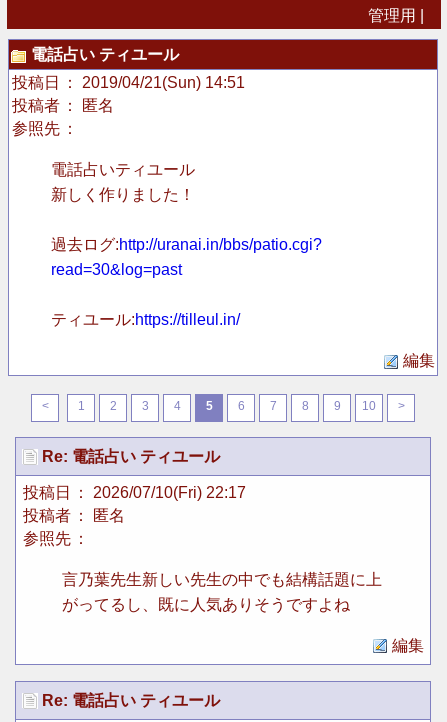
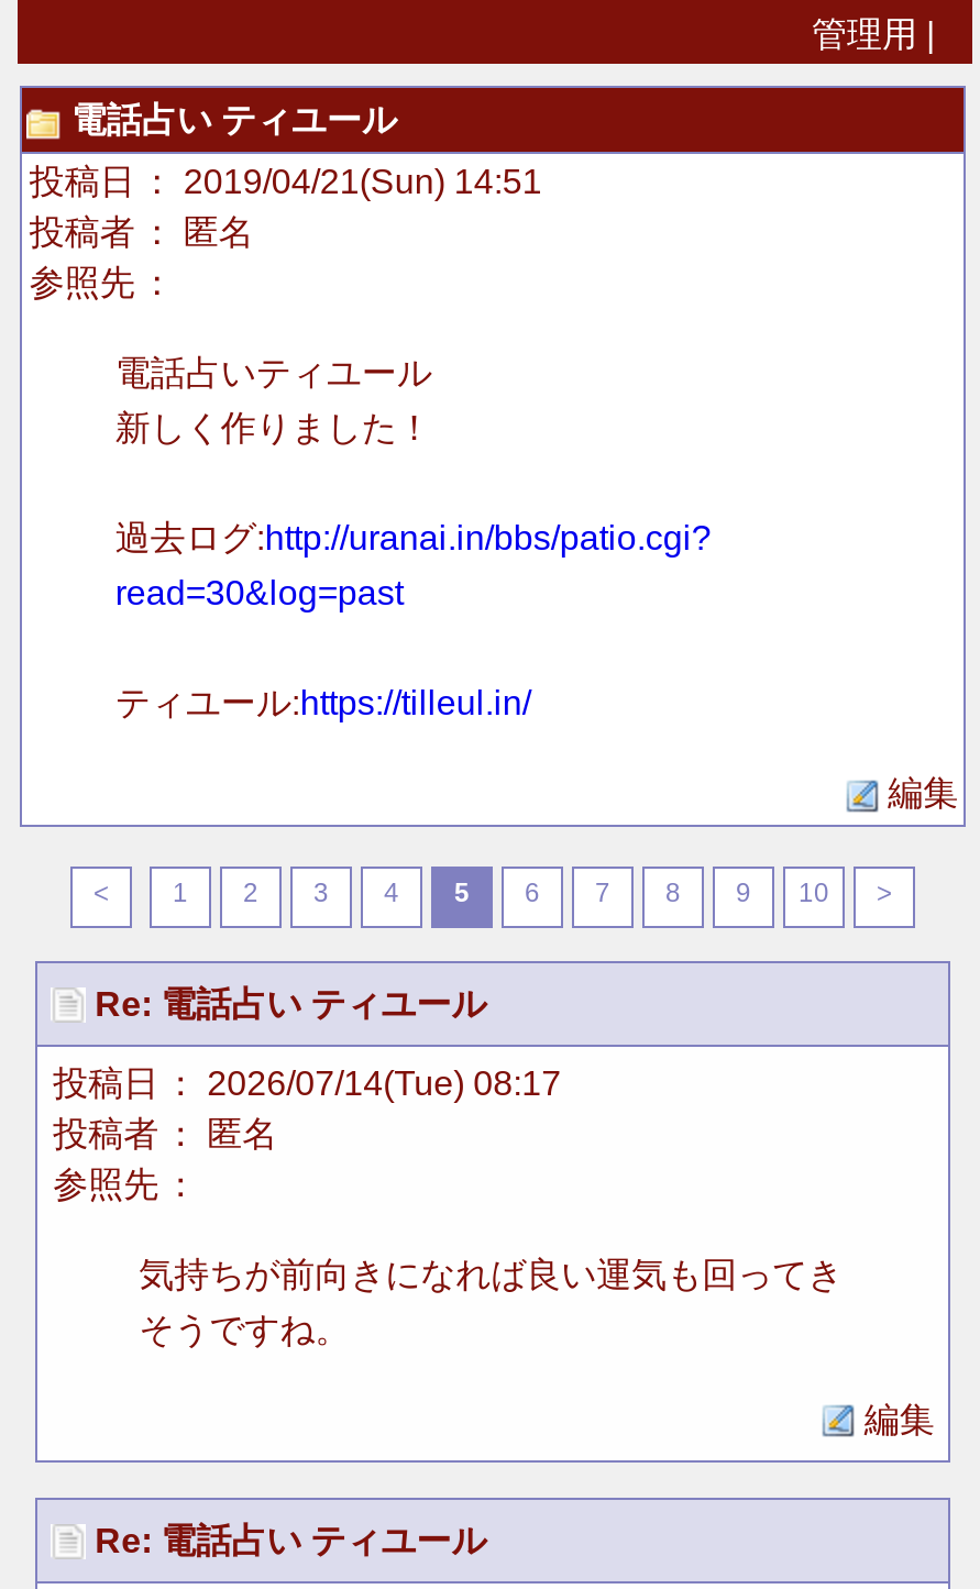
[23,483,246,500] 投稿日 ： 2026/07/10(Fri) 22:17 -> [53,1063,561,1101] 投稿日 ： 2026/07/14(Tue) 08:17
[62,570,382,587] 言乃葉先生新しい先生の中でも結構話題に上 -> [139,1255,843,1292] 気持ちが前向きになれば良い運気も回ってき
[62,595,350,612] がってるし、既に人気ありそうですよね -> [139,1310,350,1347] そうですね。

